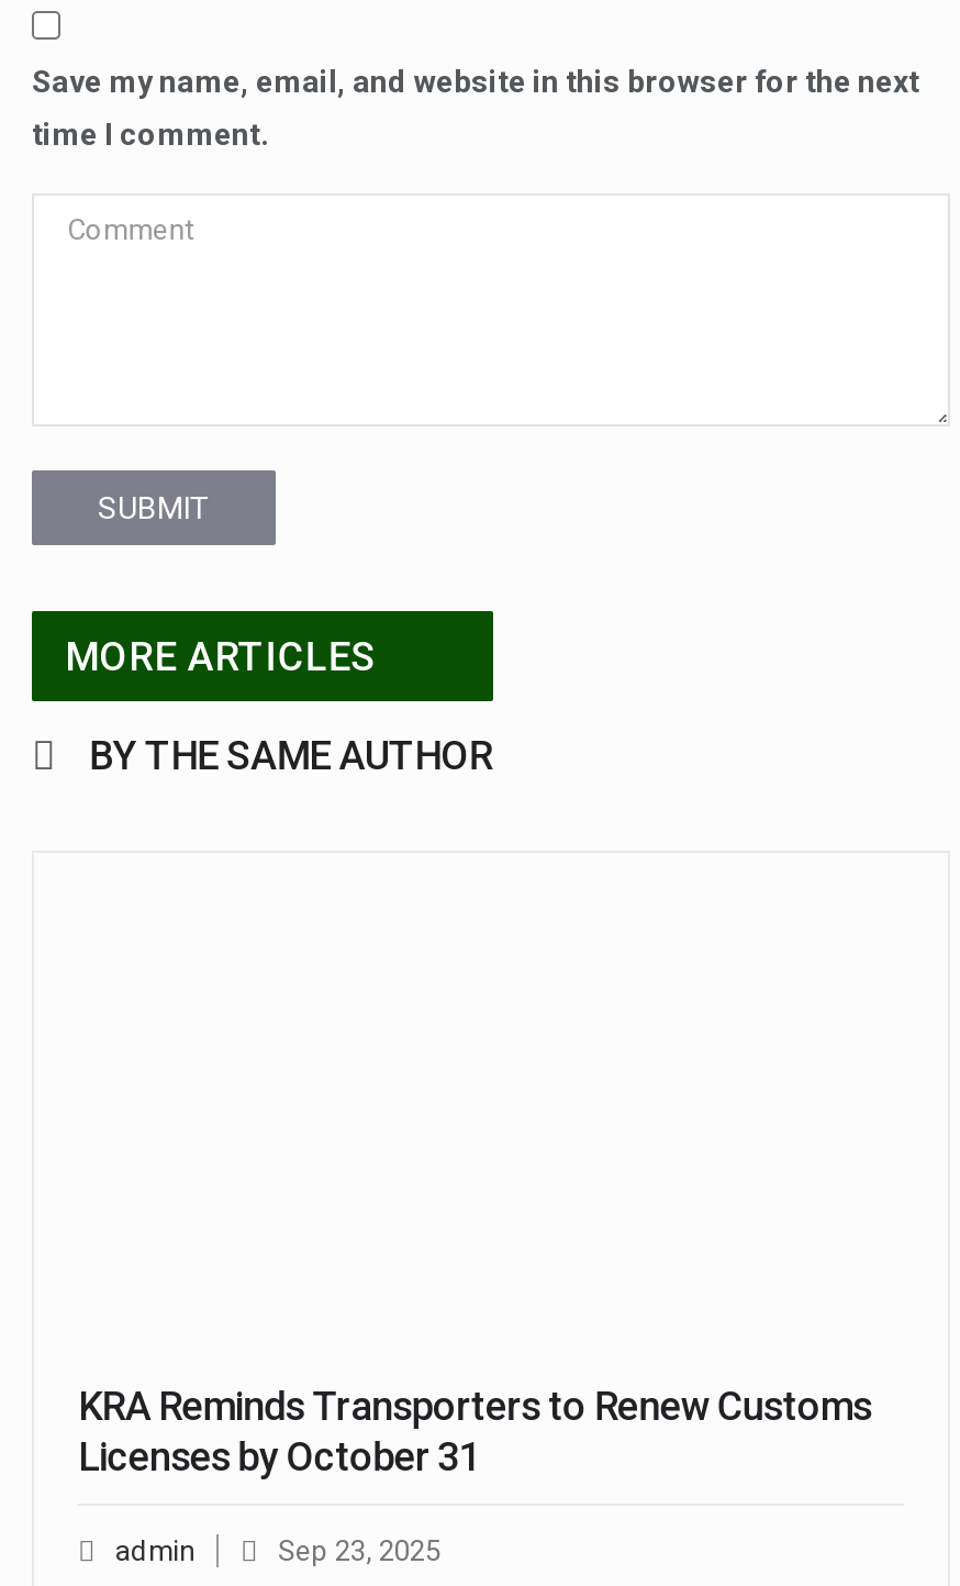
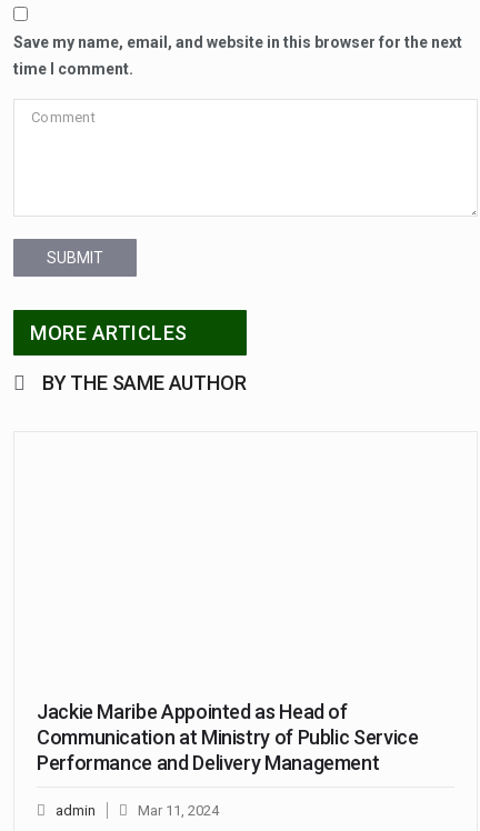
[78,1382,871,1479] KRA Reminds Transporters to Renew Customs | Licenses by October 31 -> [37,700,418,774] Jackie Maribe Appointed as Head of | Communication at Ministry of Public Service | Performance and Delivery Management
[278,1534,440,1567] Sep 23, 2025 -> [138,802,219,819] Mar 11, 2024

